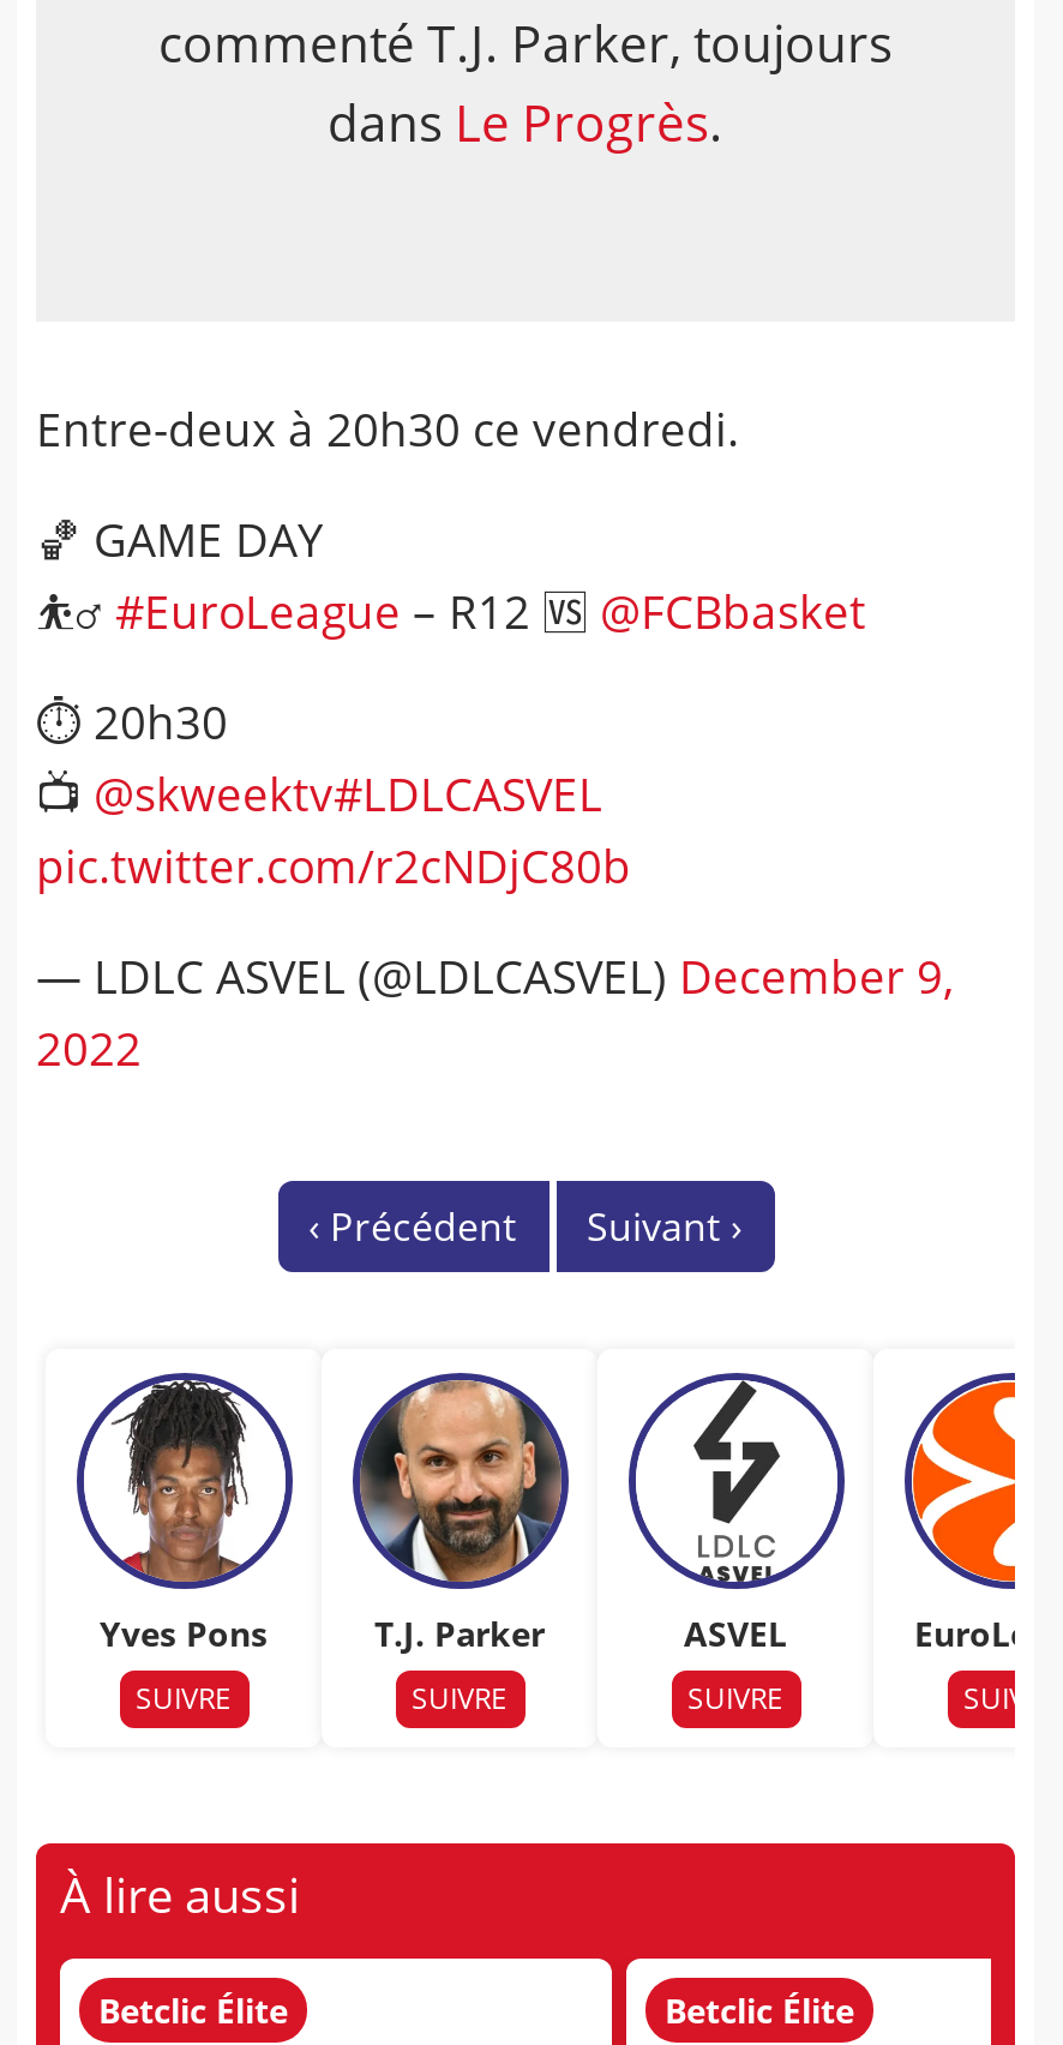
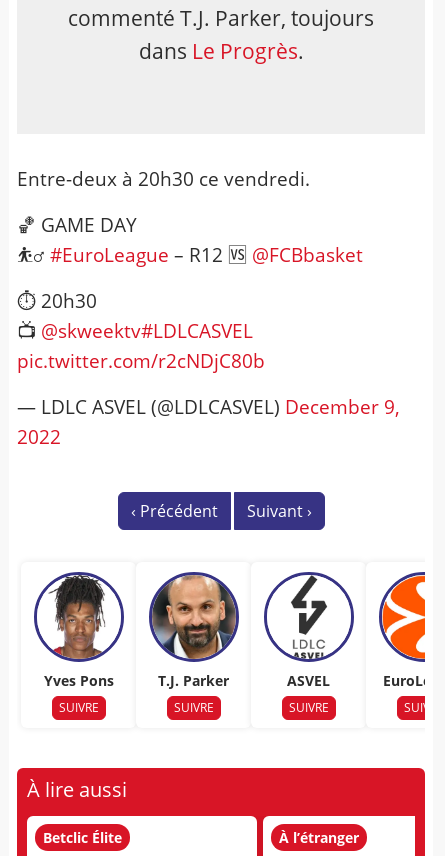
[665,1988,854,2034] Betclic Élite -> [279,828,359,847] À l’étranger

